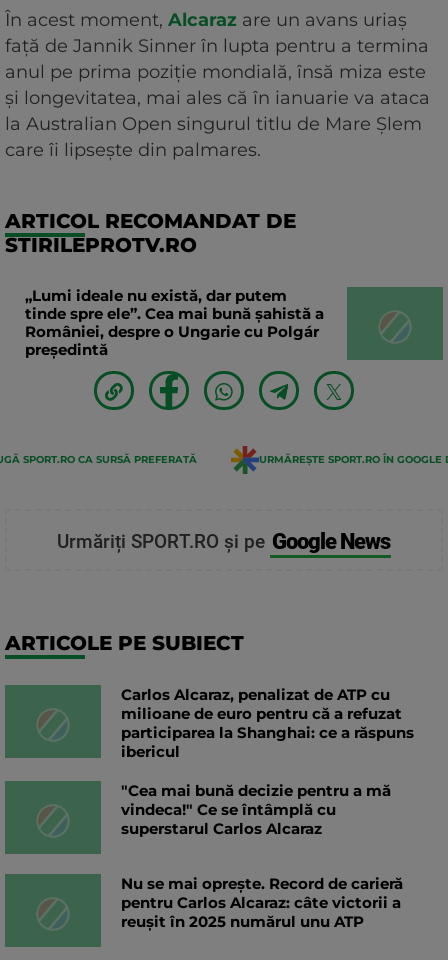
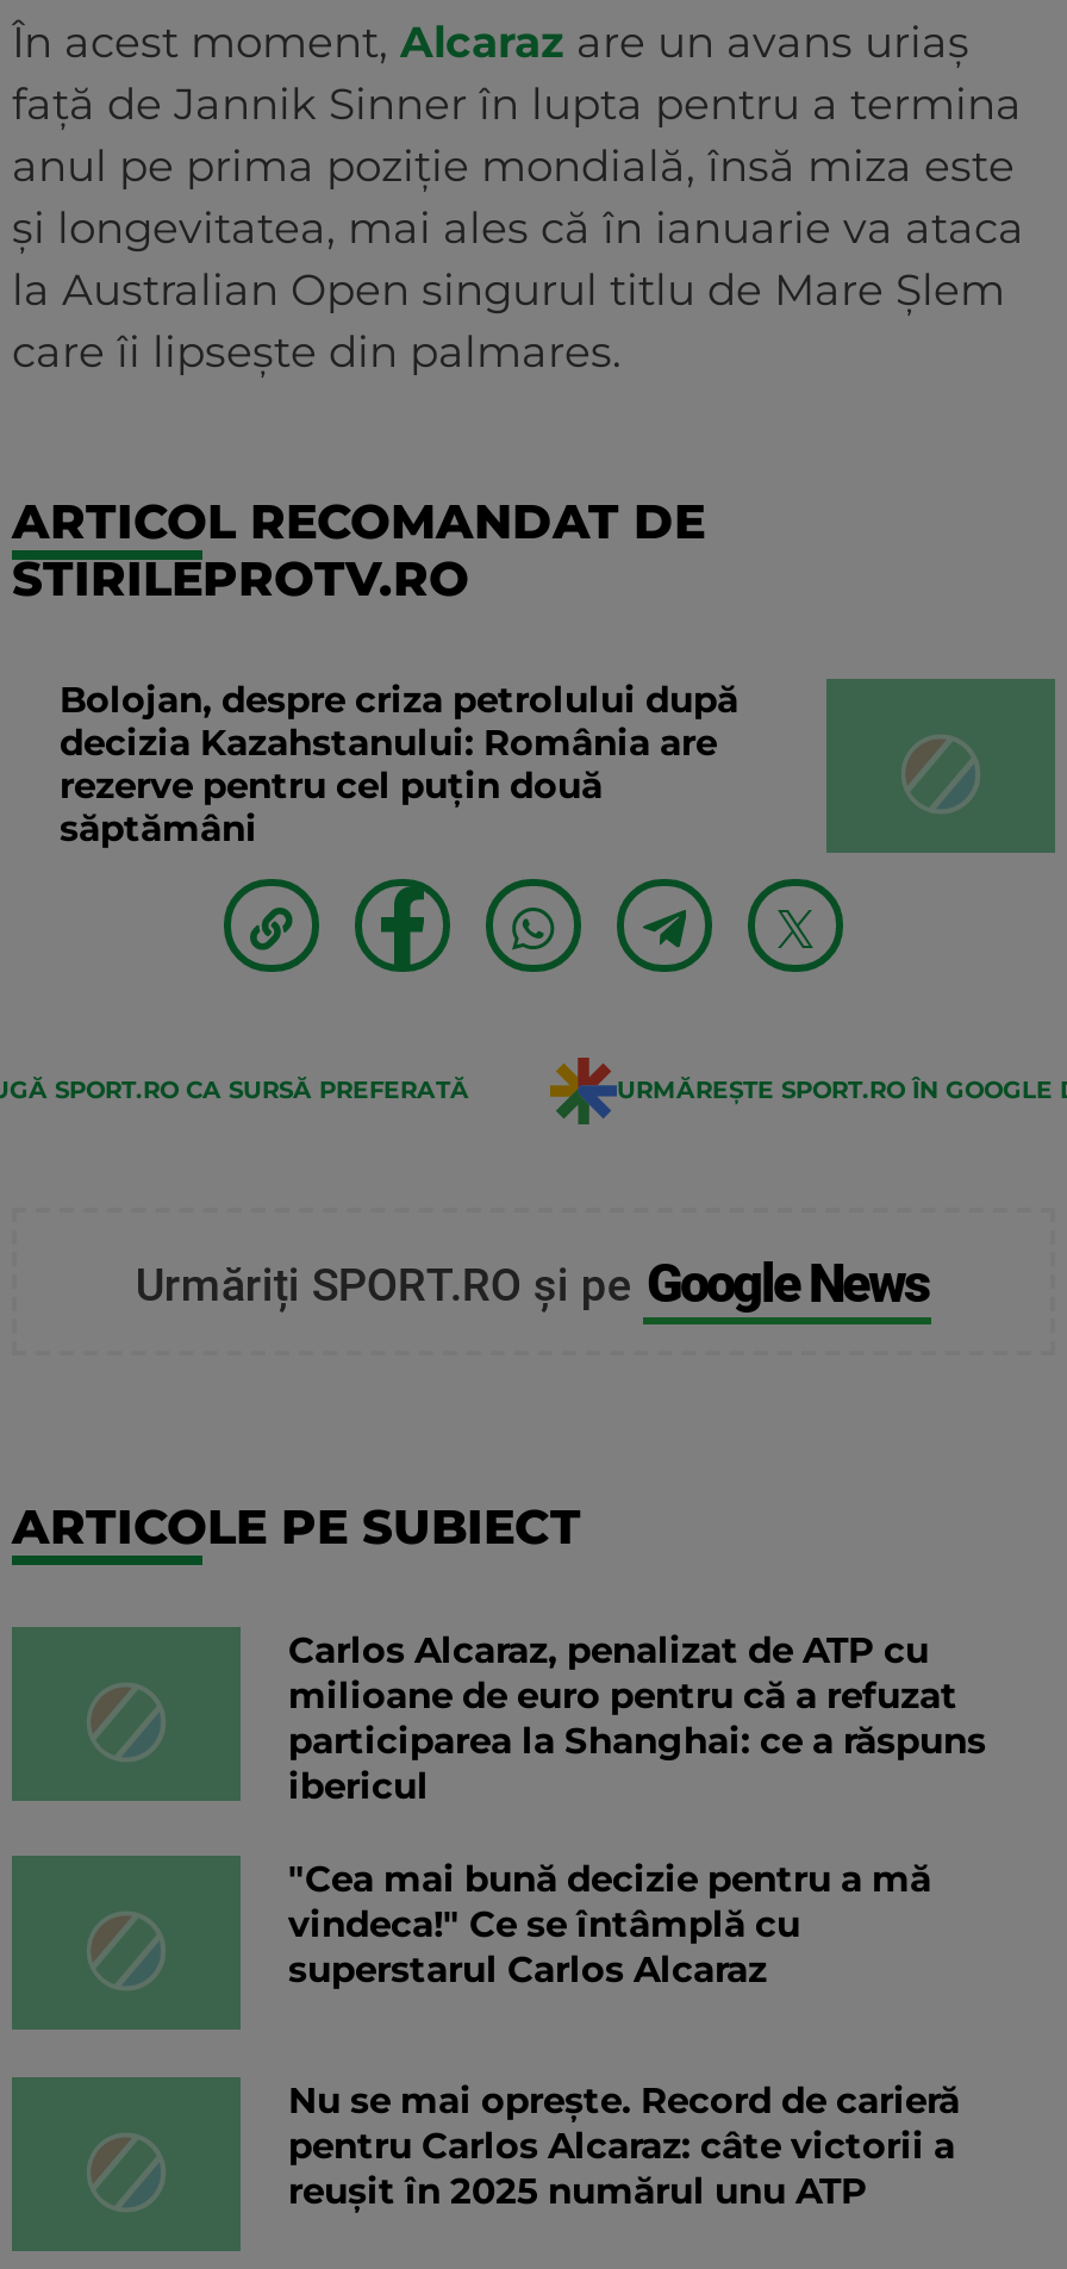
[25,286,324,359] „Lumi ideale nu există, dar putem | tinde spre ele”. Cea mai bună șahistă a | României, despre o Ungarie cu Polgár | președintă -> [60,676,738,850] Bolojan, despre criza petrolului după | decizia Kazahstanului: România are | rezerve pentru cel puțin două | săptămâni

